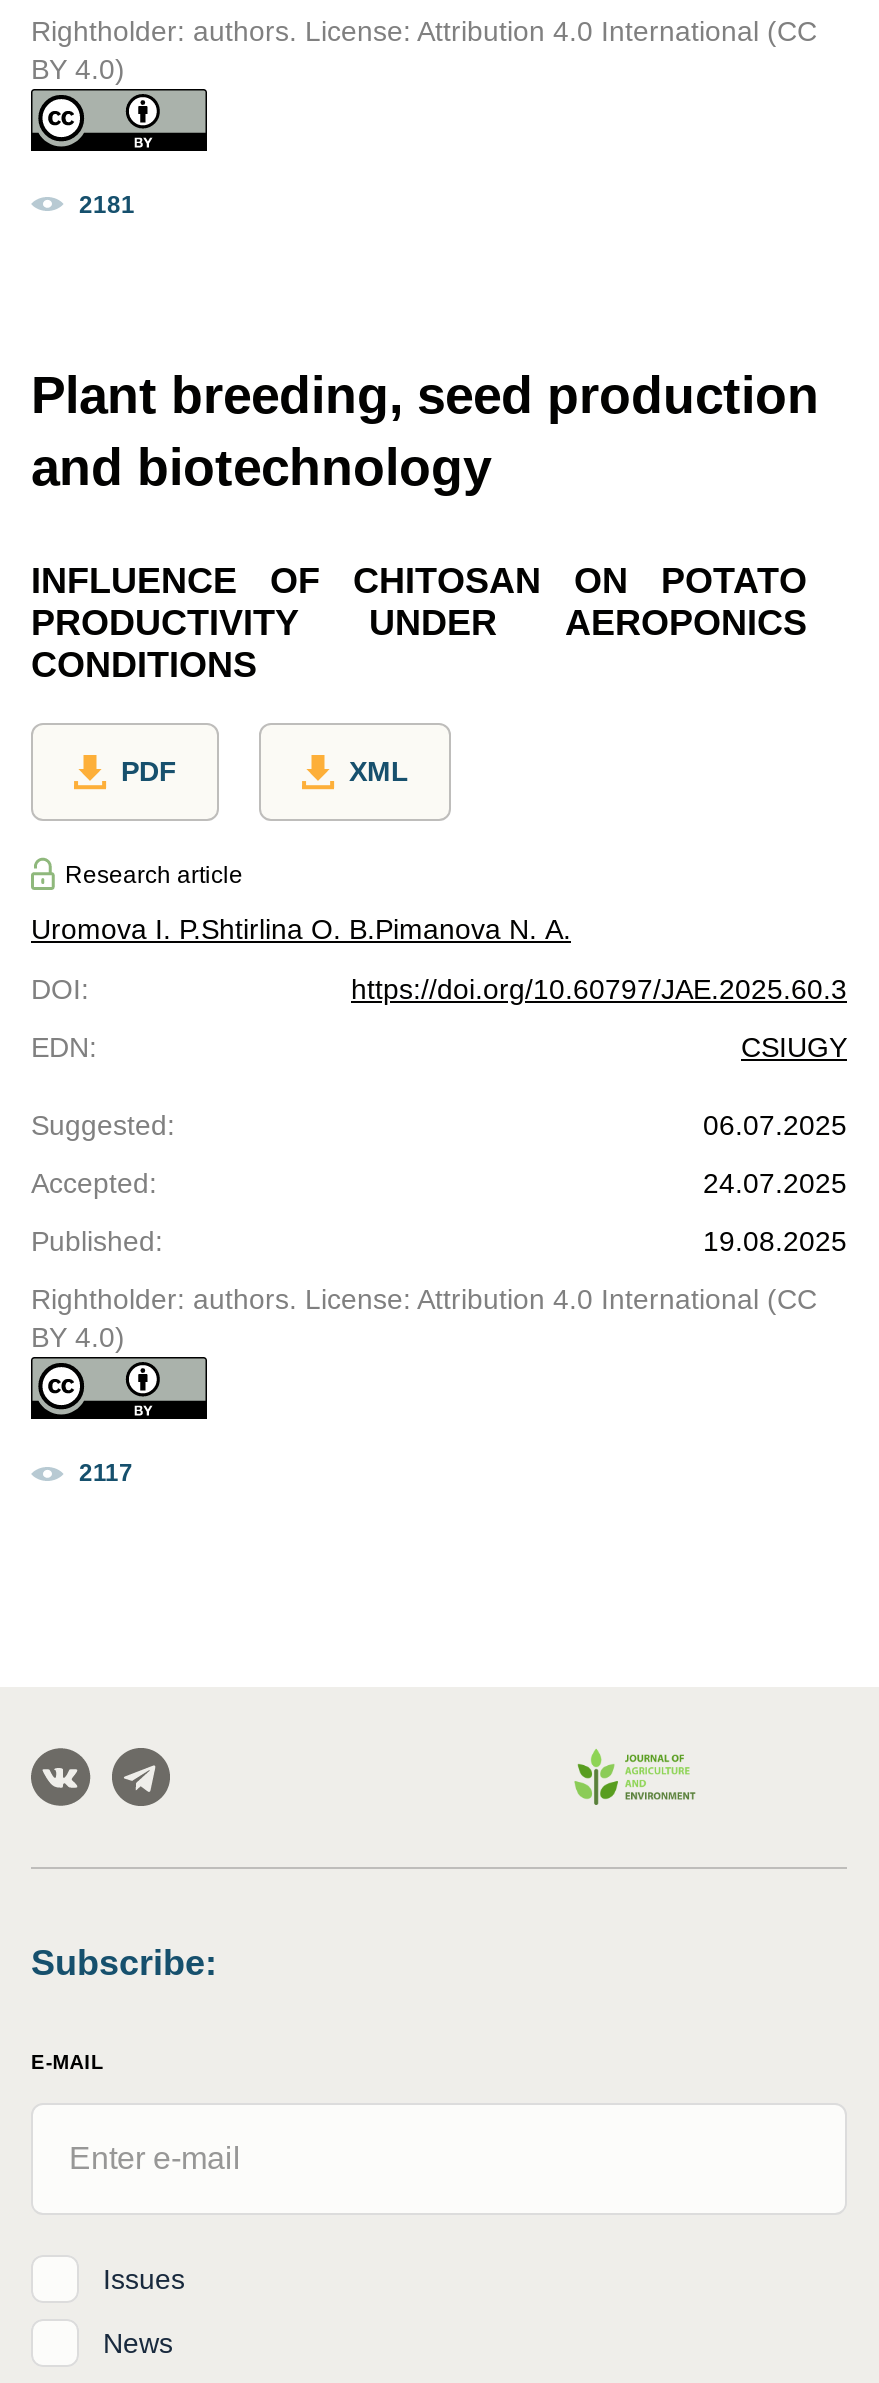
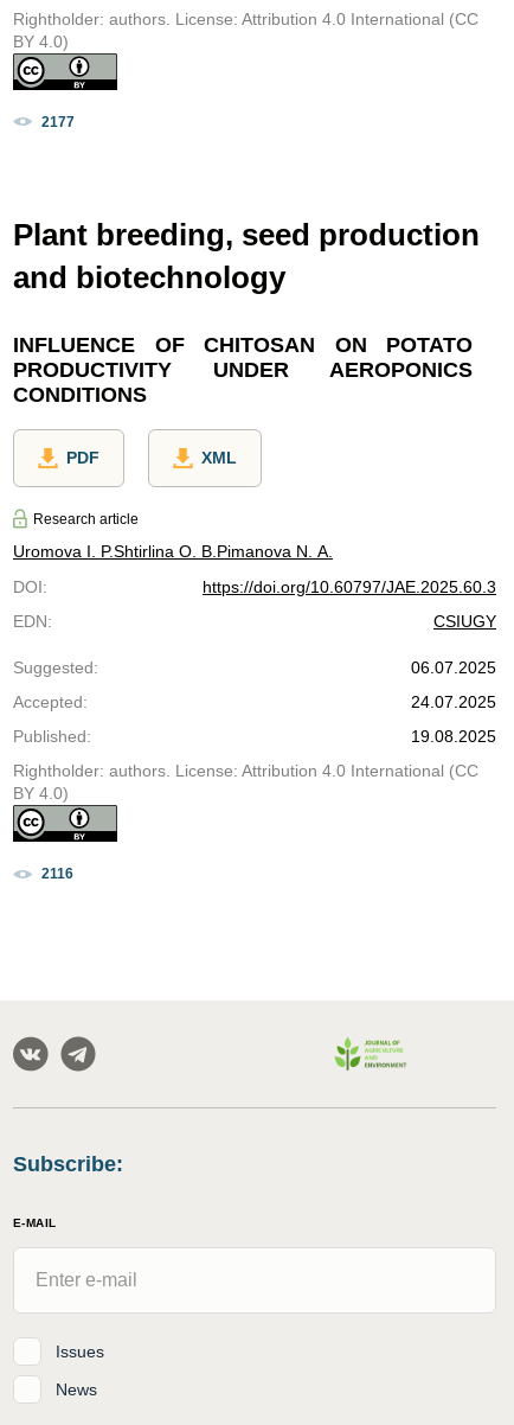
[79,191,135,219] 2181 -> [41,114,75,130] 2177
[79,1459,133,1487] 2117 -> [41,866,73,882] 2116

